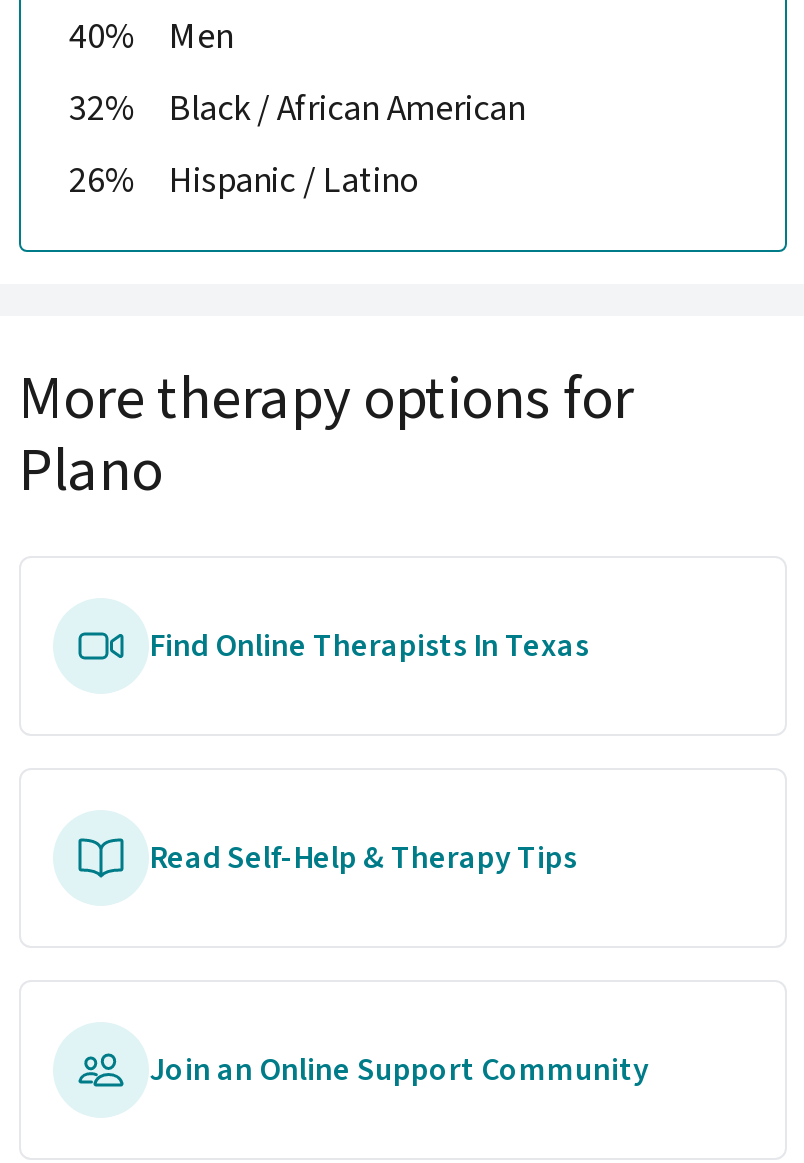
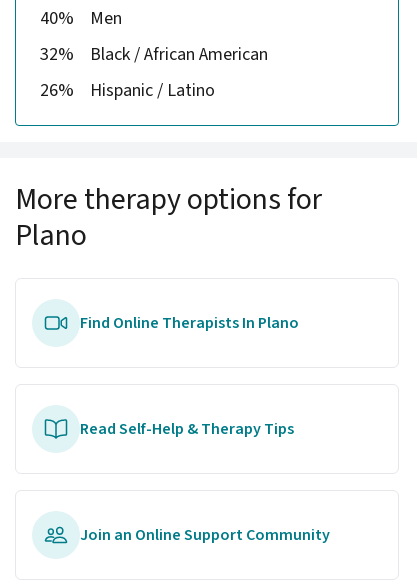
[149,624,589,668] Find Online Therapists In Texas -> [80,312,299,334] Find Online Therapists In Plano

